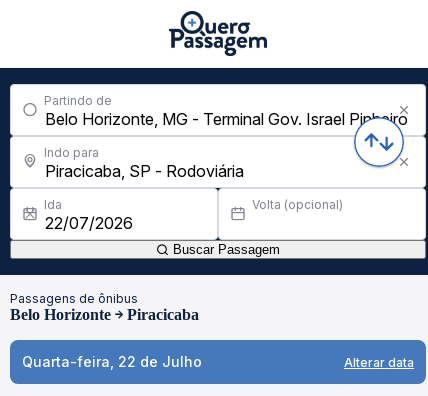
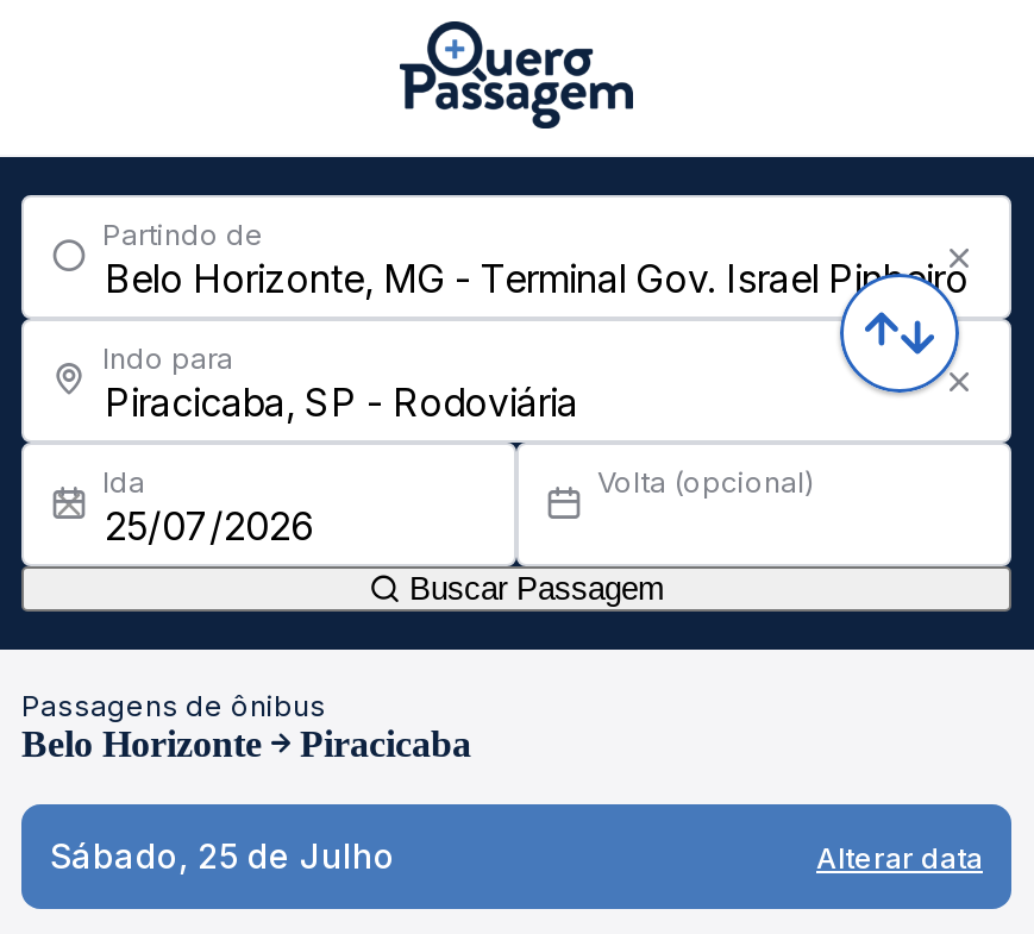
[22,353,202,370] Quarta-feira, 22 de Julho -> [50,835,395,876] Sábado, 25 de Julho

